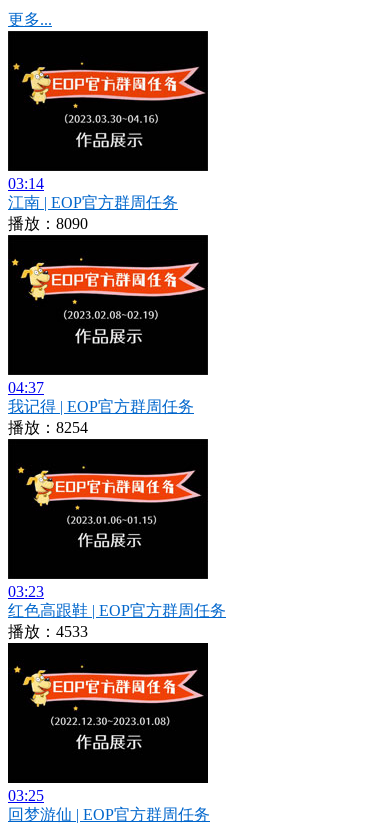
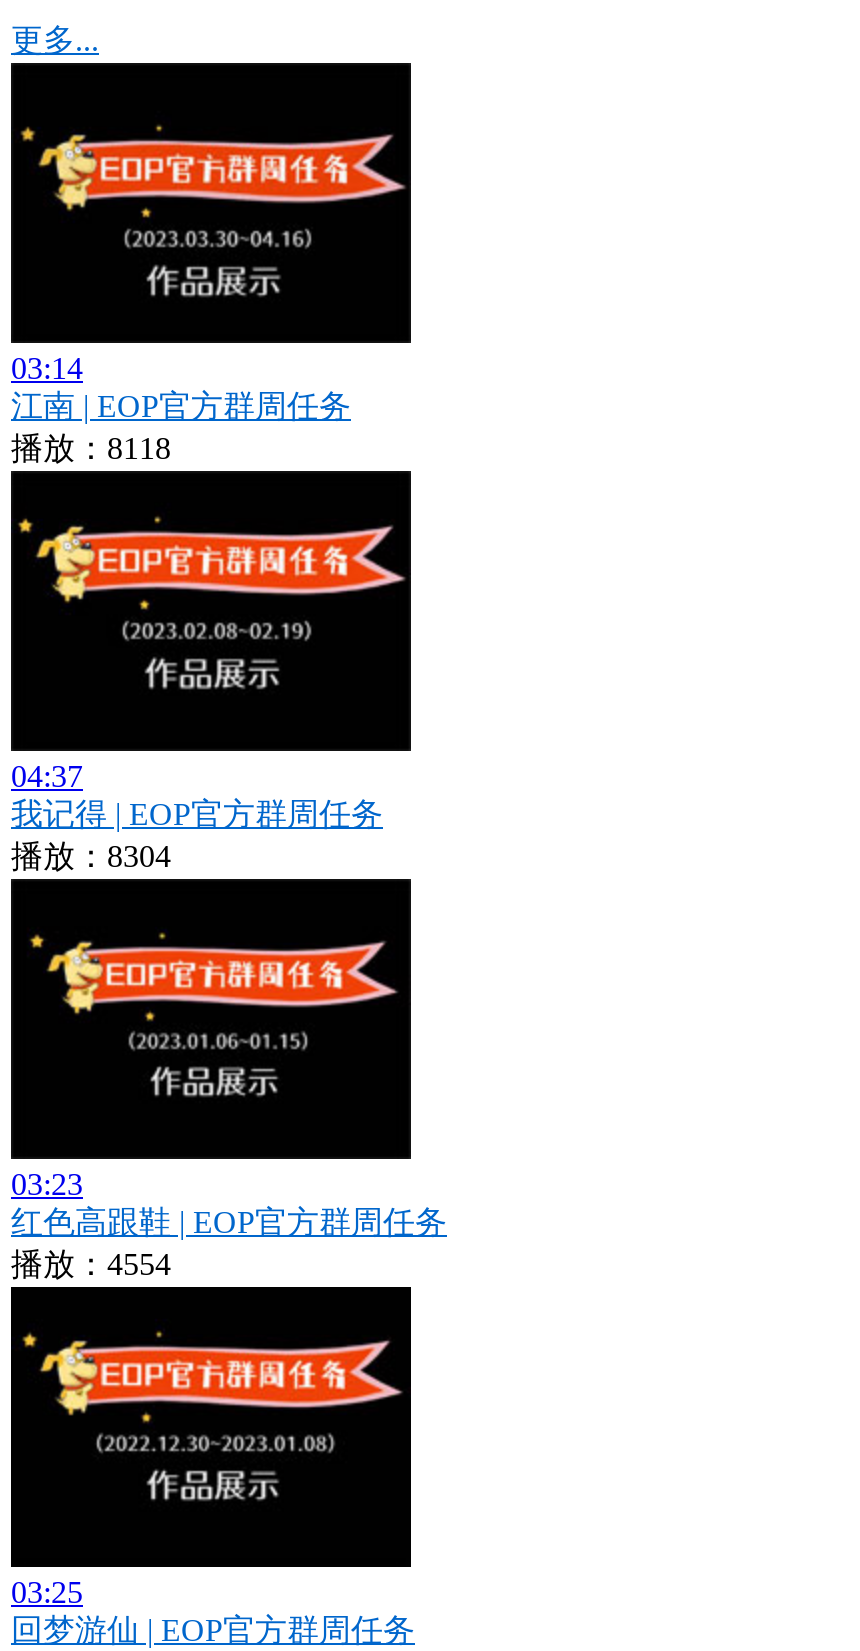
[8,215,88,232] 播放：8090 -> [11,430,171,464] 播放：8118
[8,419,88,436] 播放：8254 -> [11,838,171,872] 播放：8304
[8,623,88,640] 播放：4533 -> [11,1246,171,1280] 播放：4554

